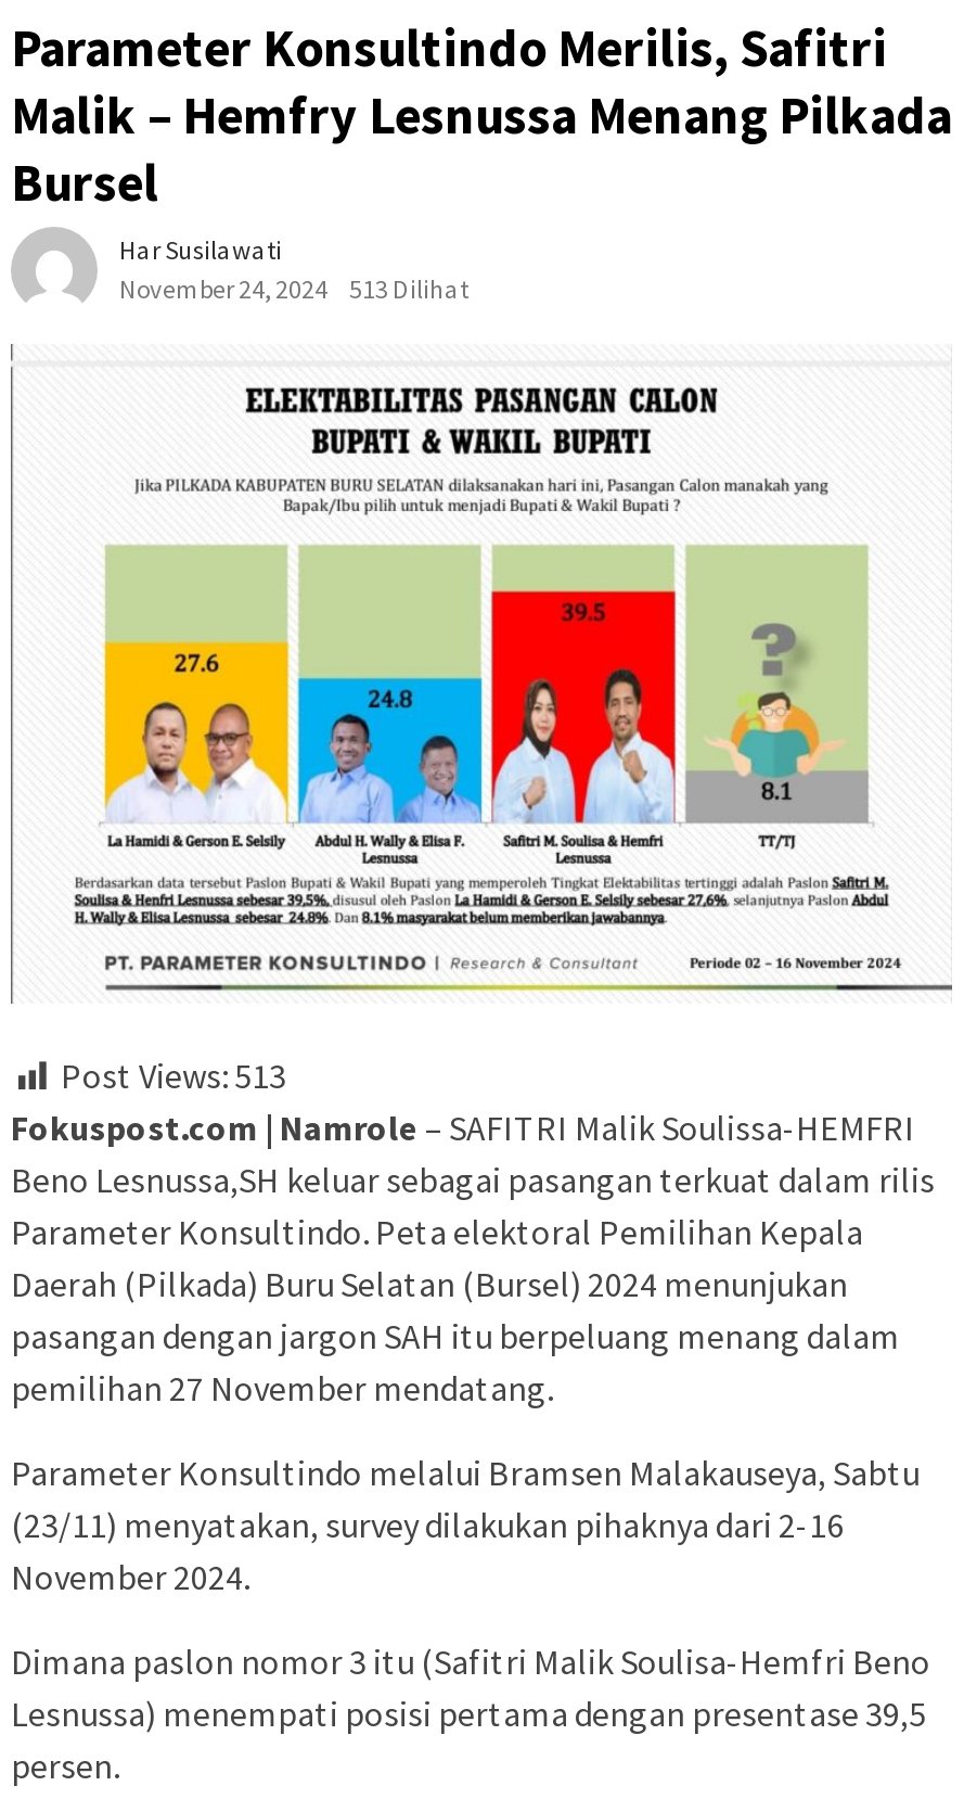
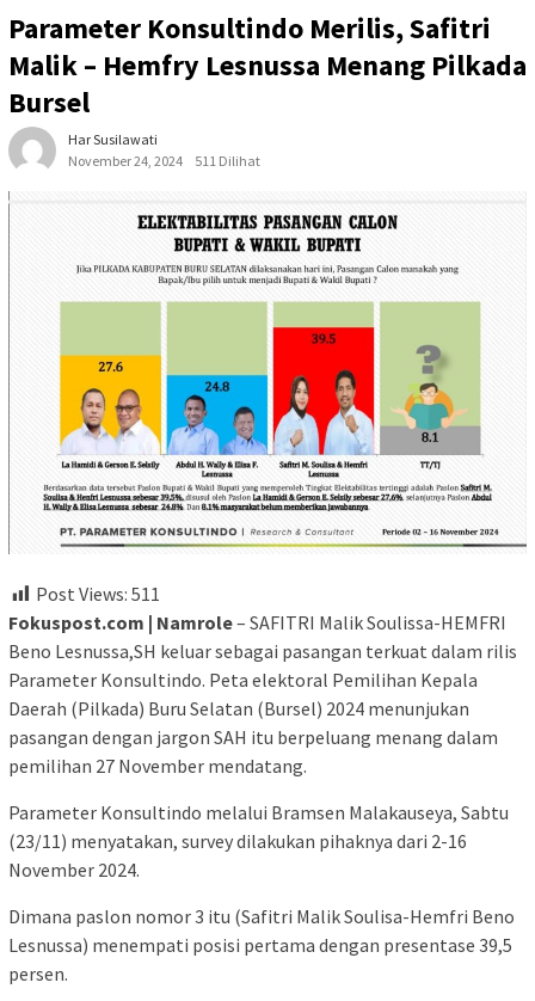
[119,273,468,306] November 24, 2024 513 Dilihat -> [68,152,260,170] November 24, 2024 511 Dilihat
[61,1053,286,1097] Post Views: 513 -> [36,581,160,605] Post Views: 511

